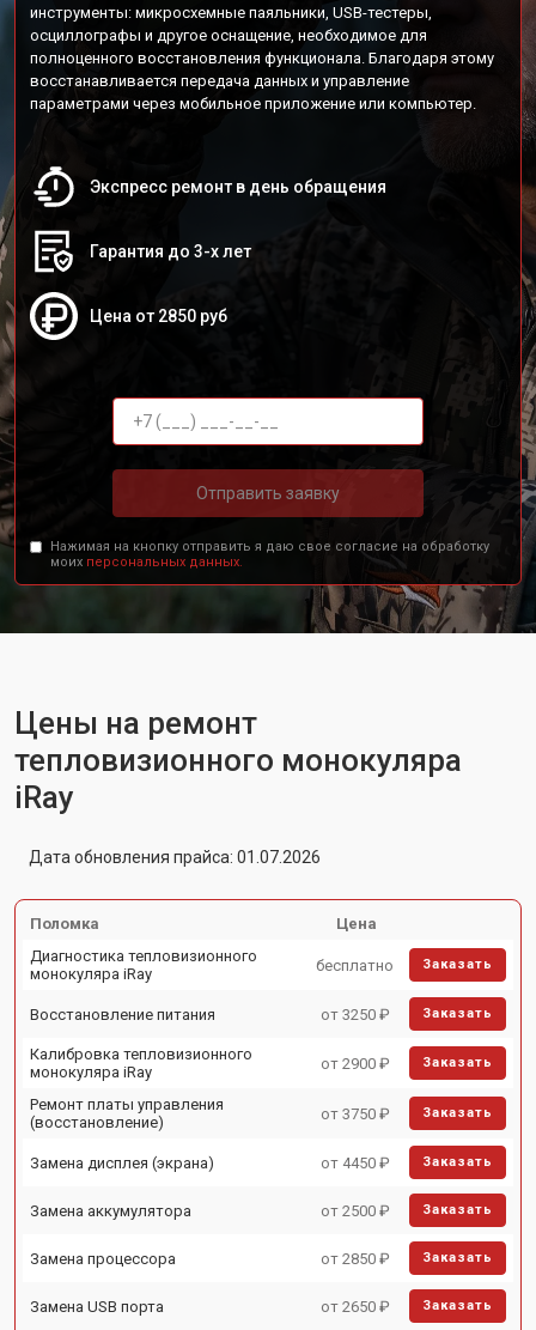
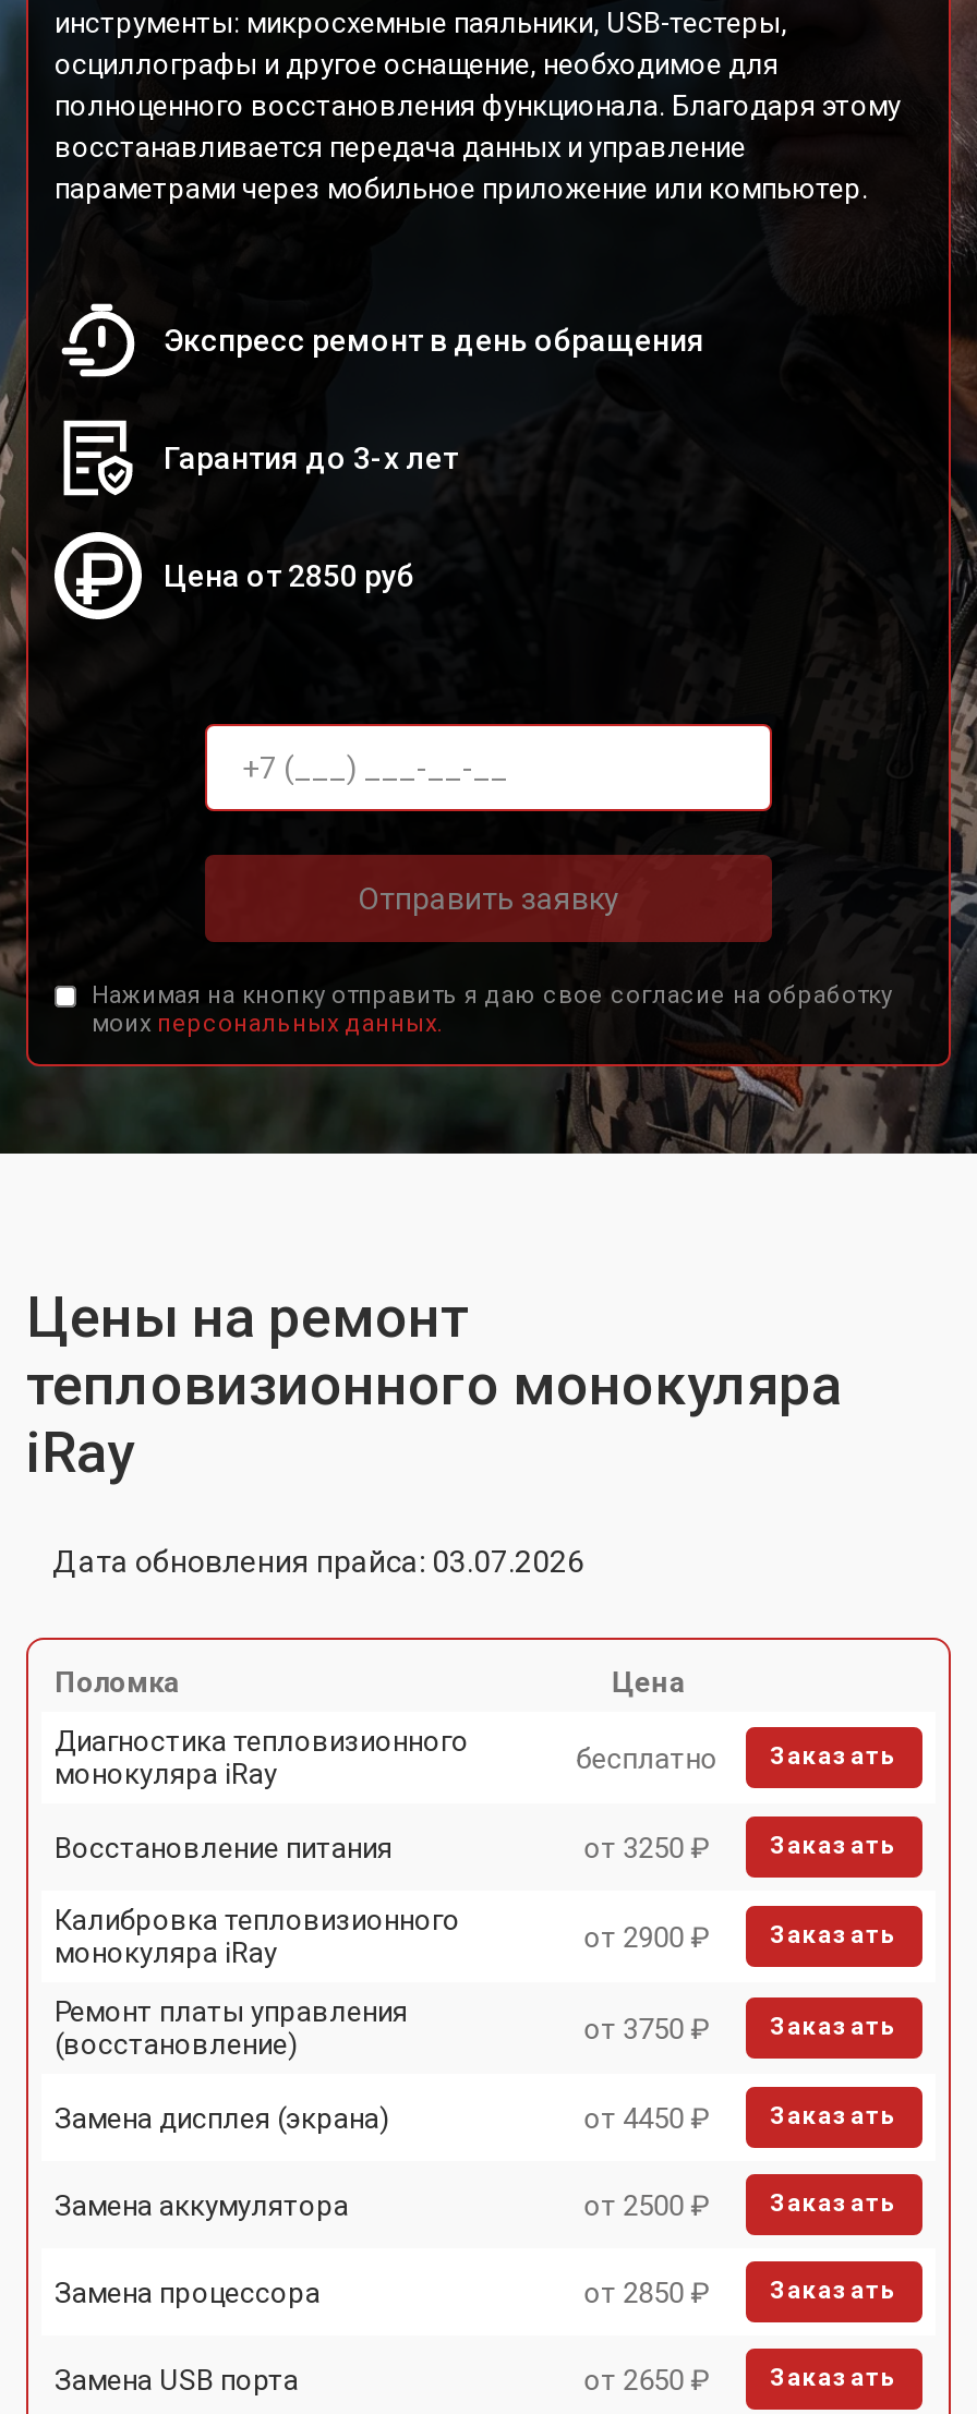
[29,848,321,867] Дата обновления прайса: 01.07.2026 -> [52,1544,584,1579] Дата обновления прайса: 03.07.2026

